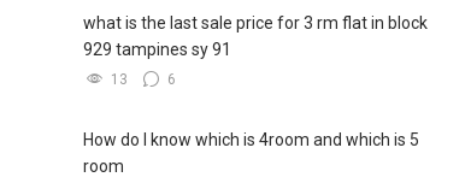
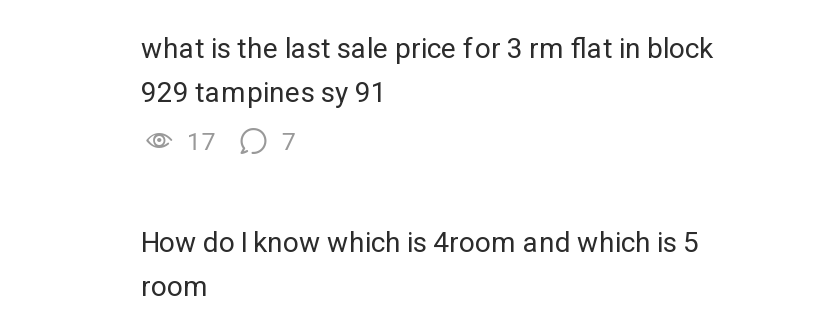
[111,71,128,88] 13 -> [187,128,215,156] 17
[168,71,176,88] 6 -> [282,128,296,156] 7

